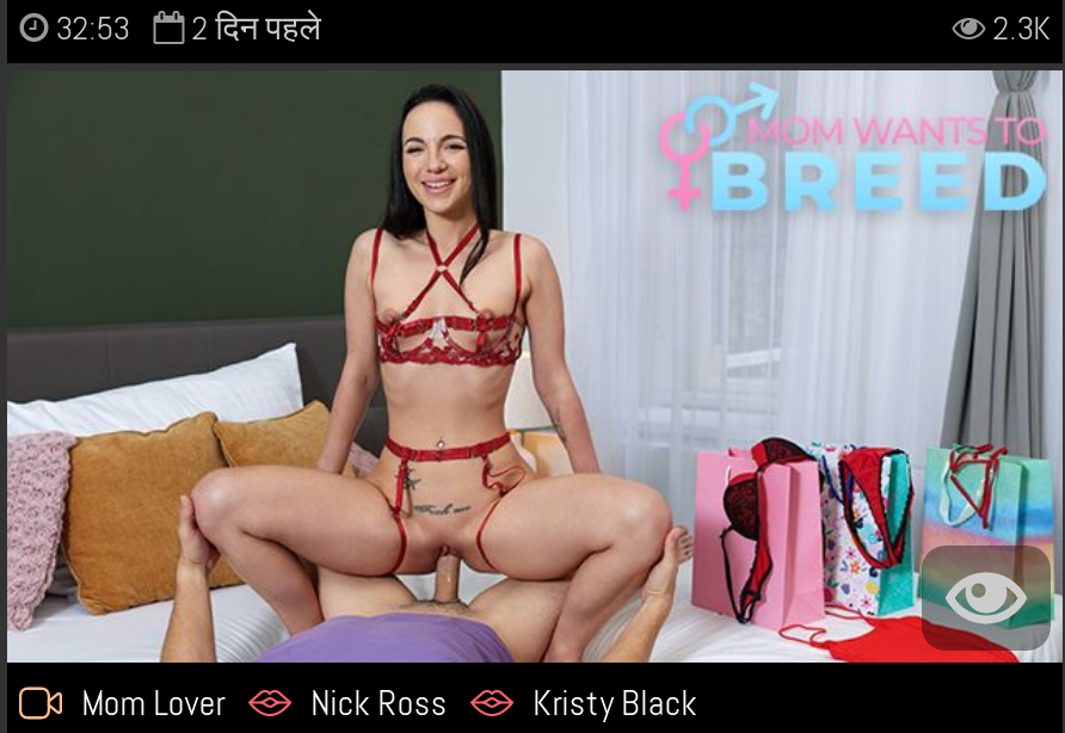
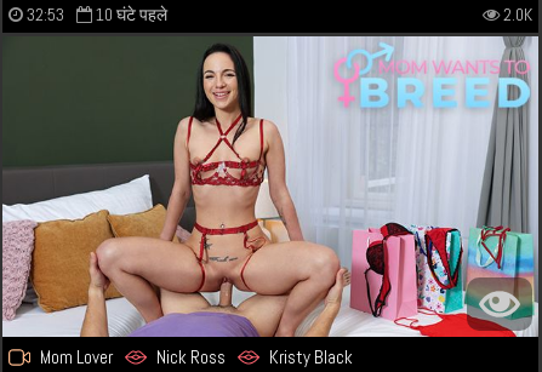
[192,6,1050,49] 2 दिन पहले | 2.3K -> [96,3,532,25] 10 घंटे पहले | 2.0K

